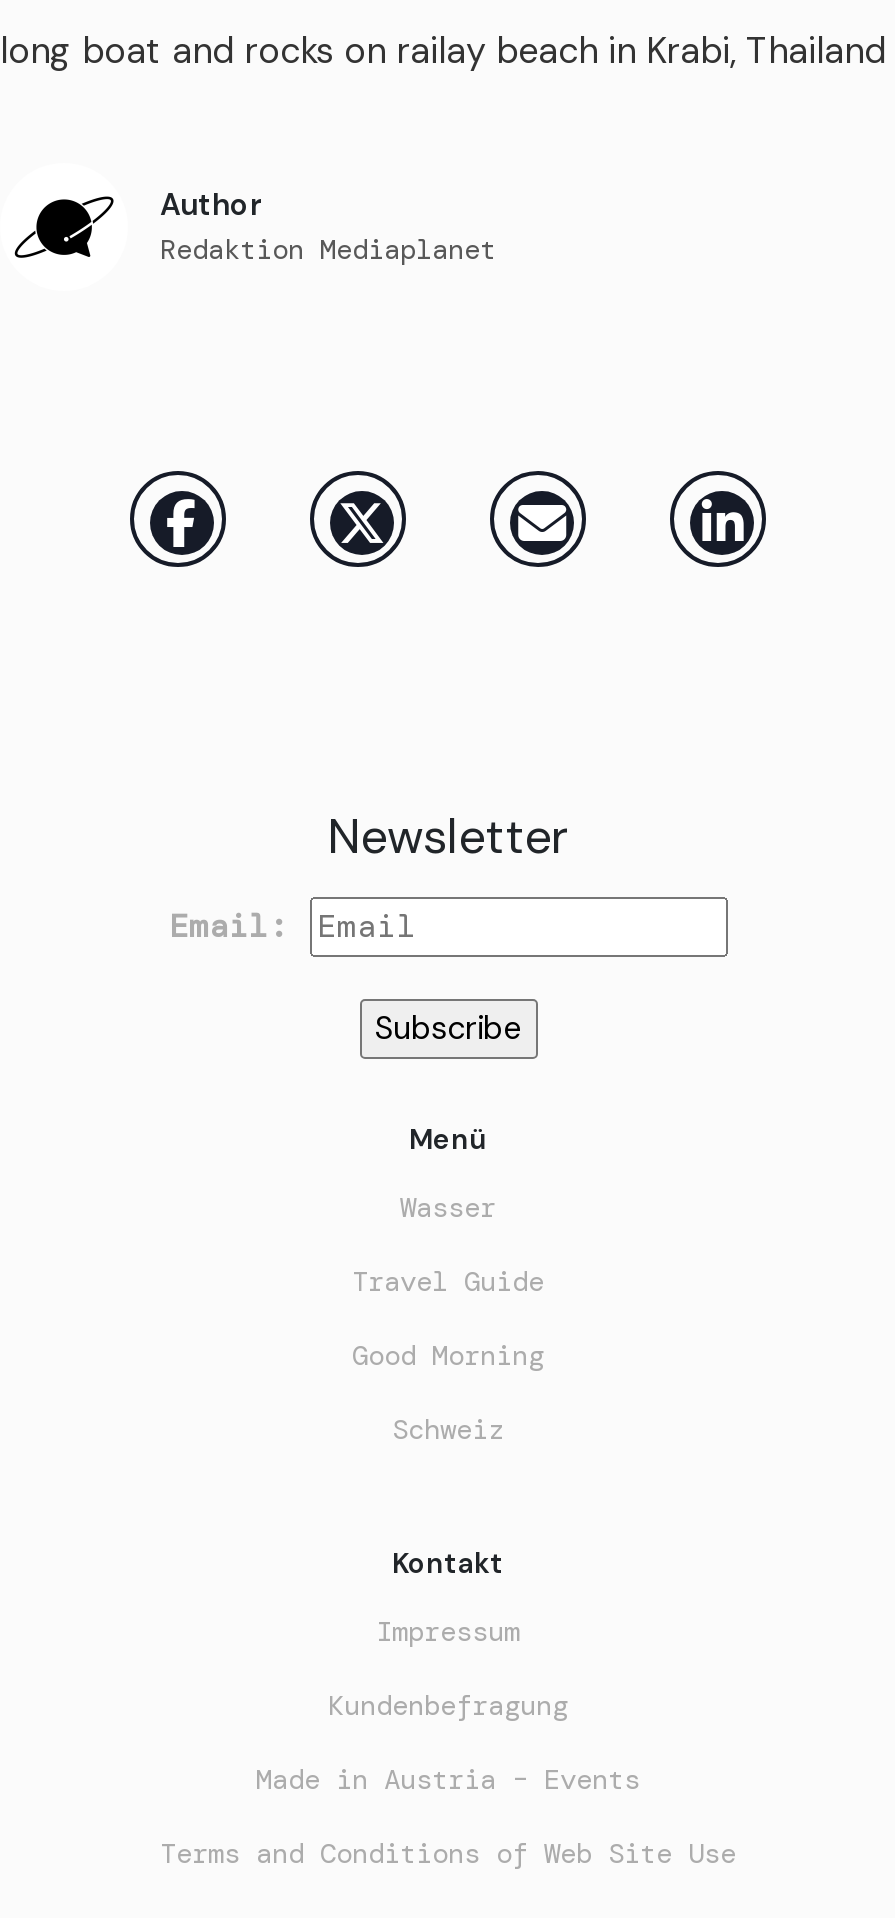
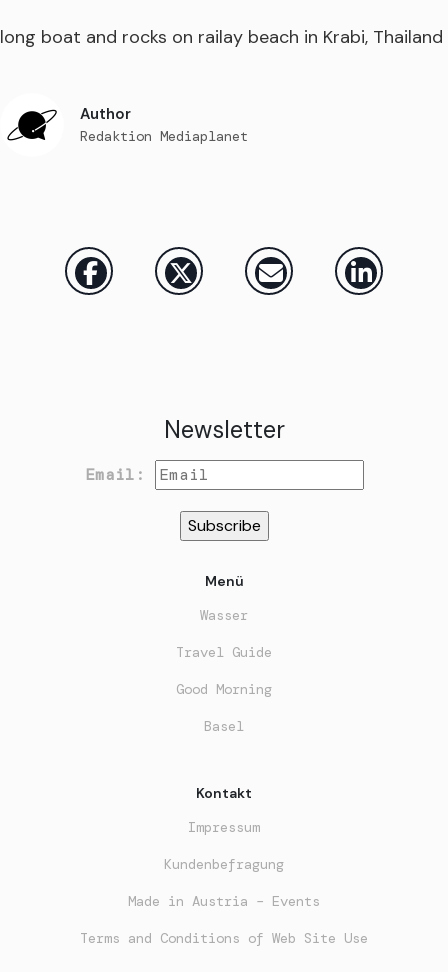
[392,1411,504,1447] Schweiz -> [204,717,244,735] Basel

